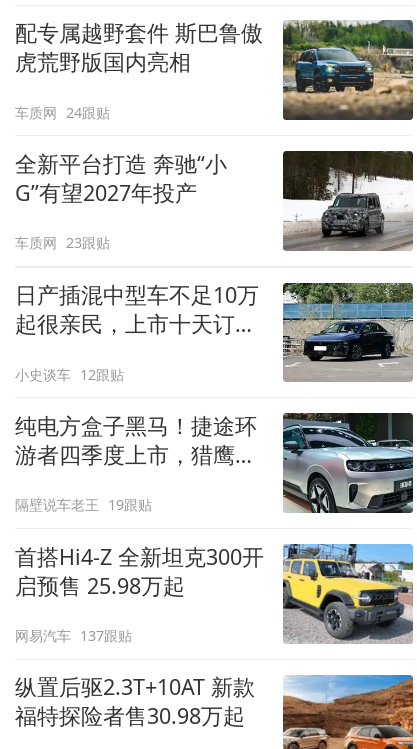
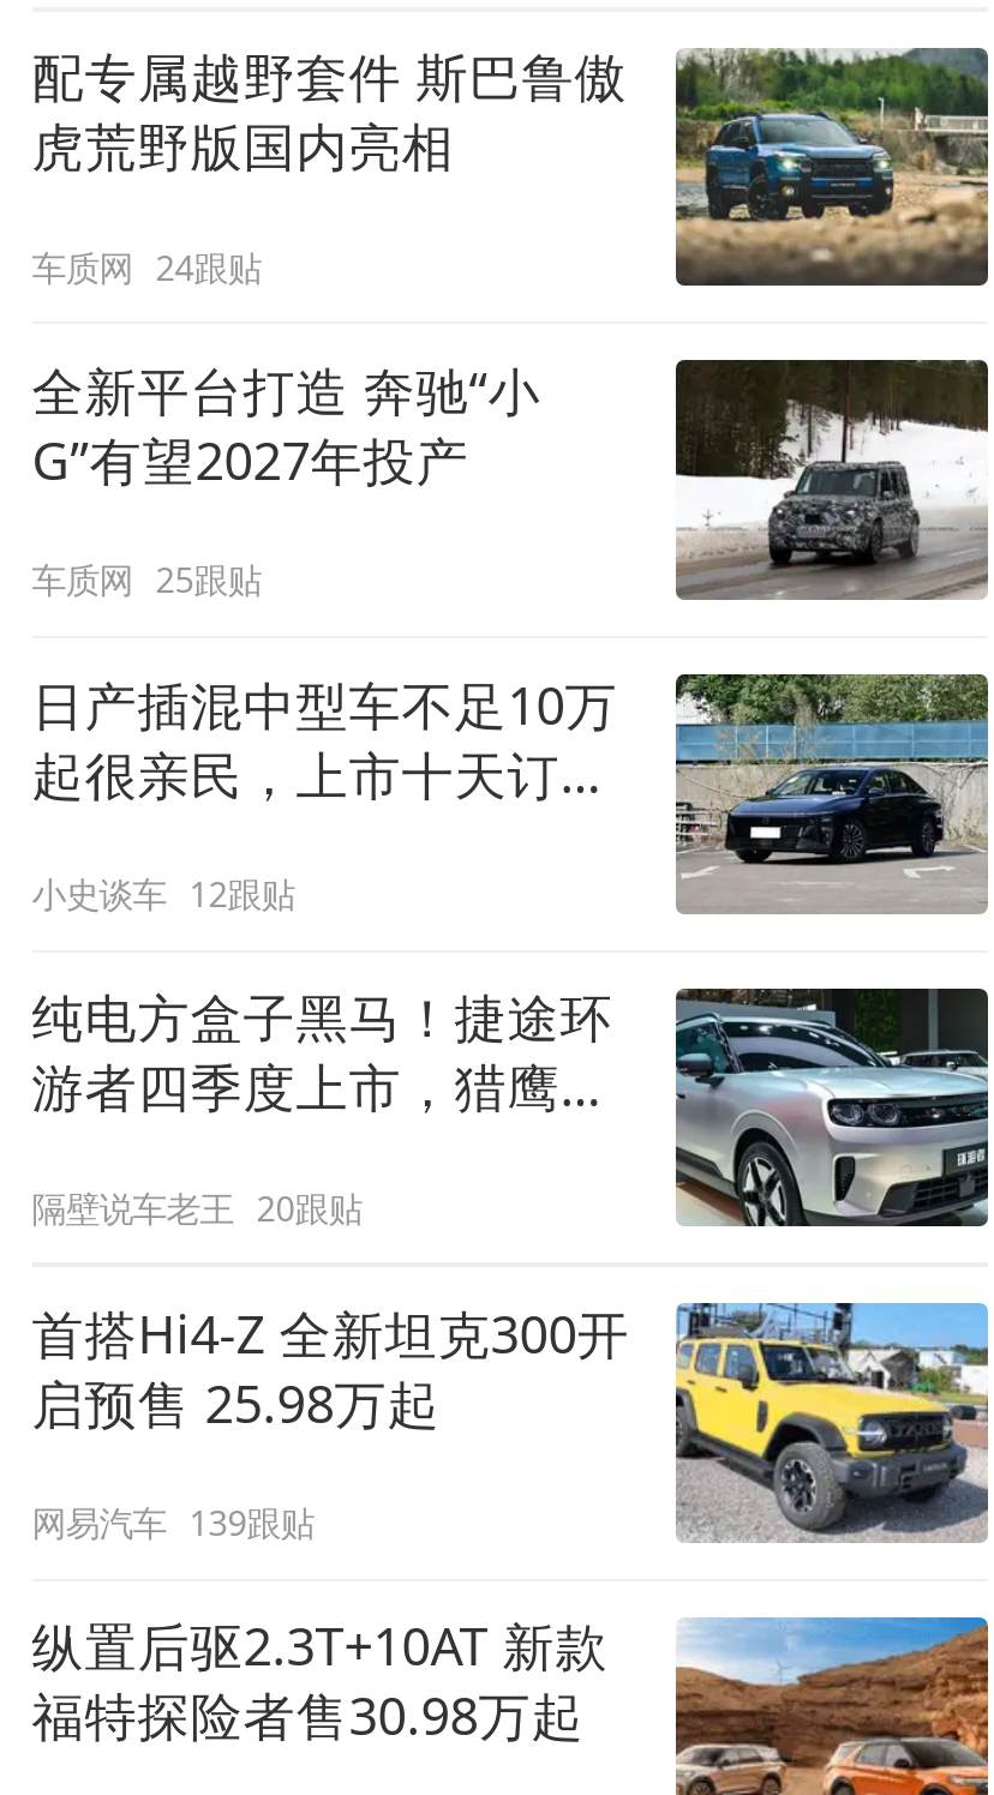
[15,233,110,252] 车质网 23跟贴 -> [32,557,261,603] 车质网 25跟贴
[15,495,152,514] 隔壁说车老王 19跟贴 -> [32,1184,362,1230] 隔壁说车老王 20跟贴
[15,626,132,645] 网易汽车 137跟贴 -> [32,1500,314,1545] 网易汽车 139跟贴

